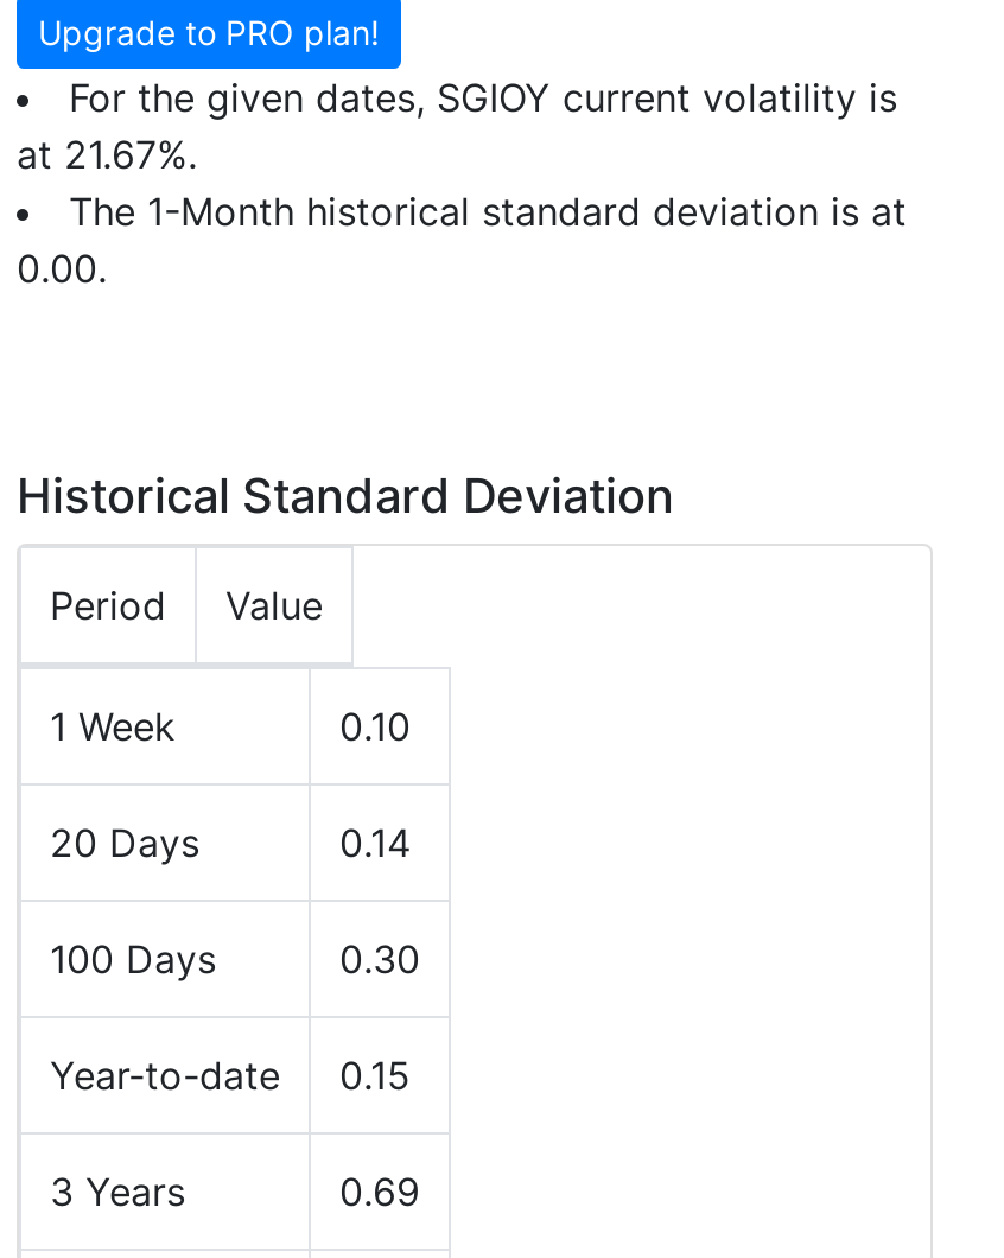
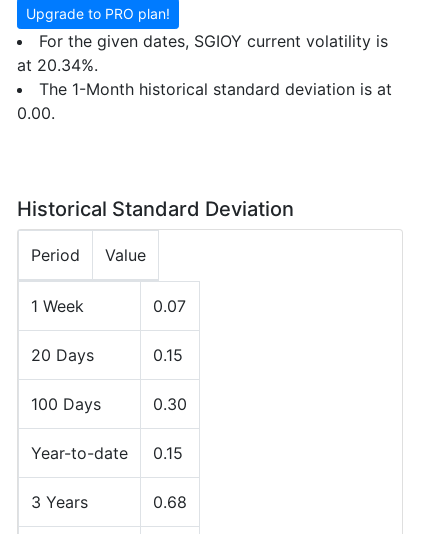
[17,131,197,178] at 21.67%. -> [17,55,98,75] at 20.34%.
[339,703,411,750] 0.10 -> [153,296,186,316] 0.07
[339,819,411,866] 0.14 -> [153,345,183,365] 0.15
[339,1168,420,1215] 0.69 -> [153,492,187,512] 0.68

